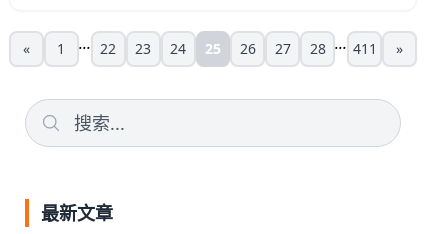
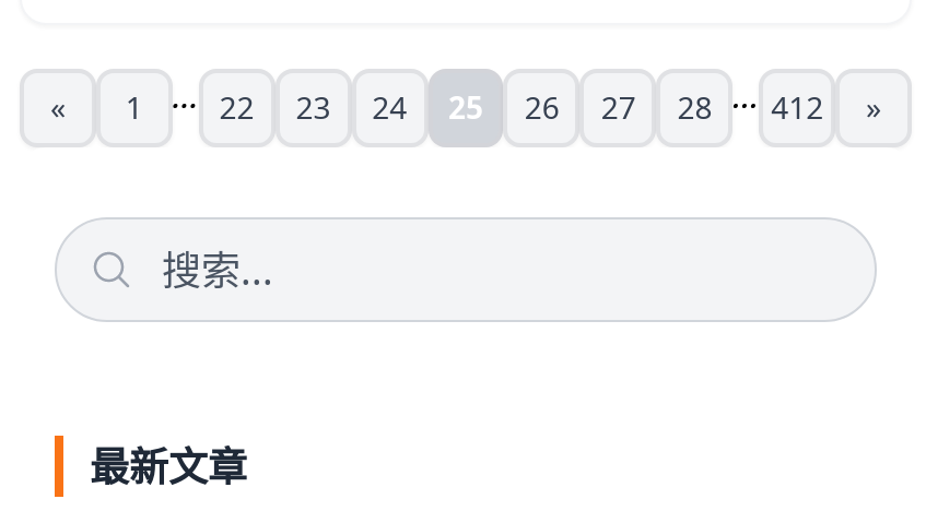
[310,32,377,58] 28 ... 411 -> [677,71,823,128] 28 ... 412

